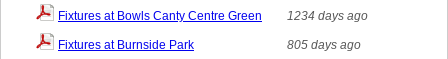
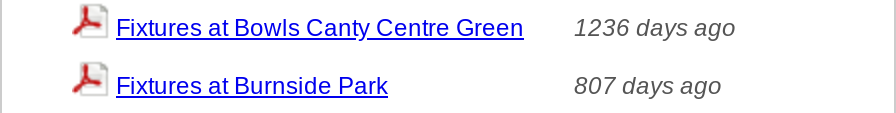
[58,9,368,23] Fixtures at Bowls Canty Centre Green 1234 days ago -> [116,14,736,42] Fixtures at Bowls Canty Centre Green 1236 days ago
[287,38,361,52] 805 days ago -> [574,72,722,100] 807 days ago

